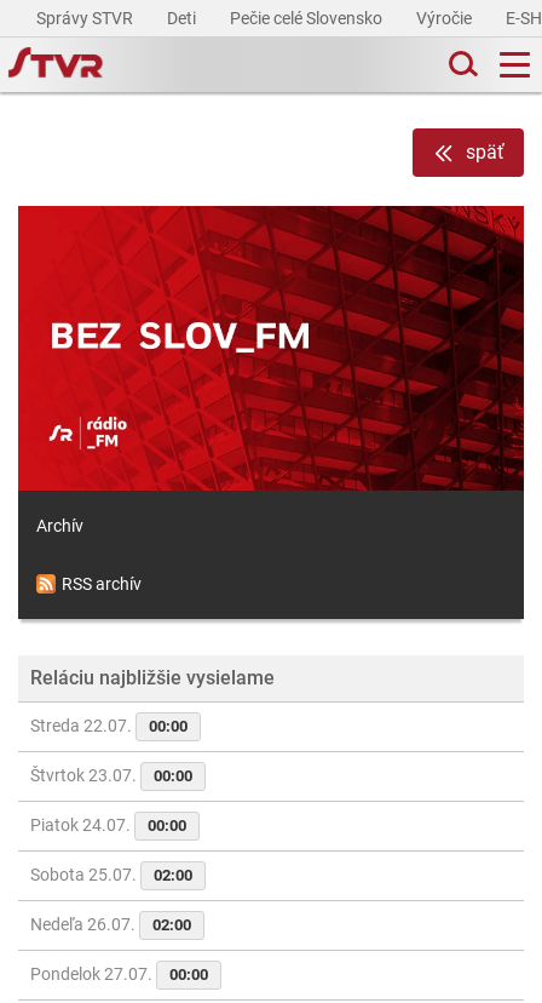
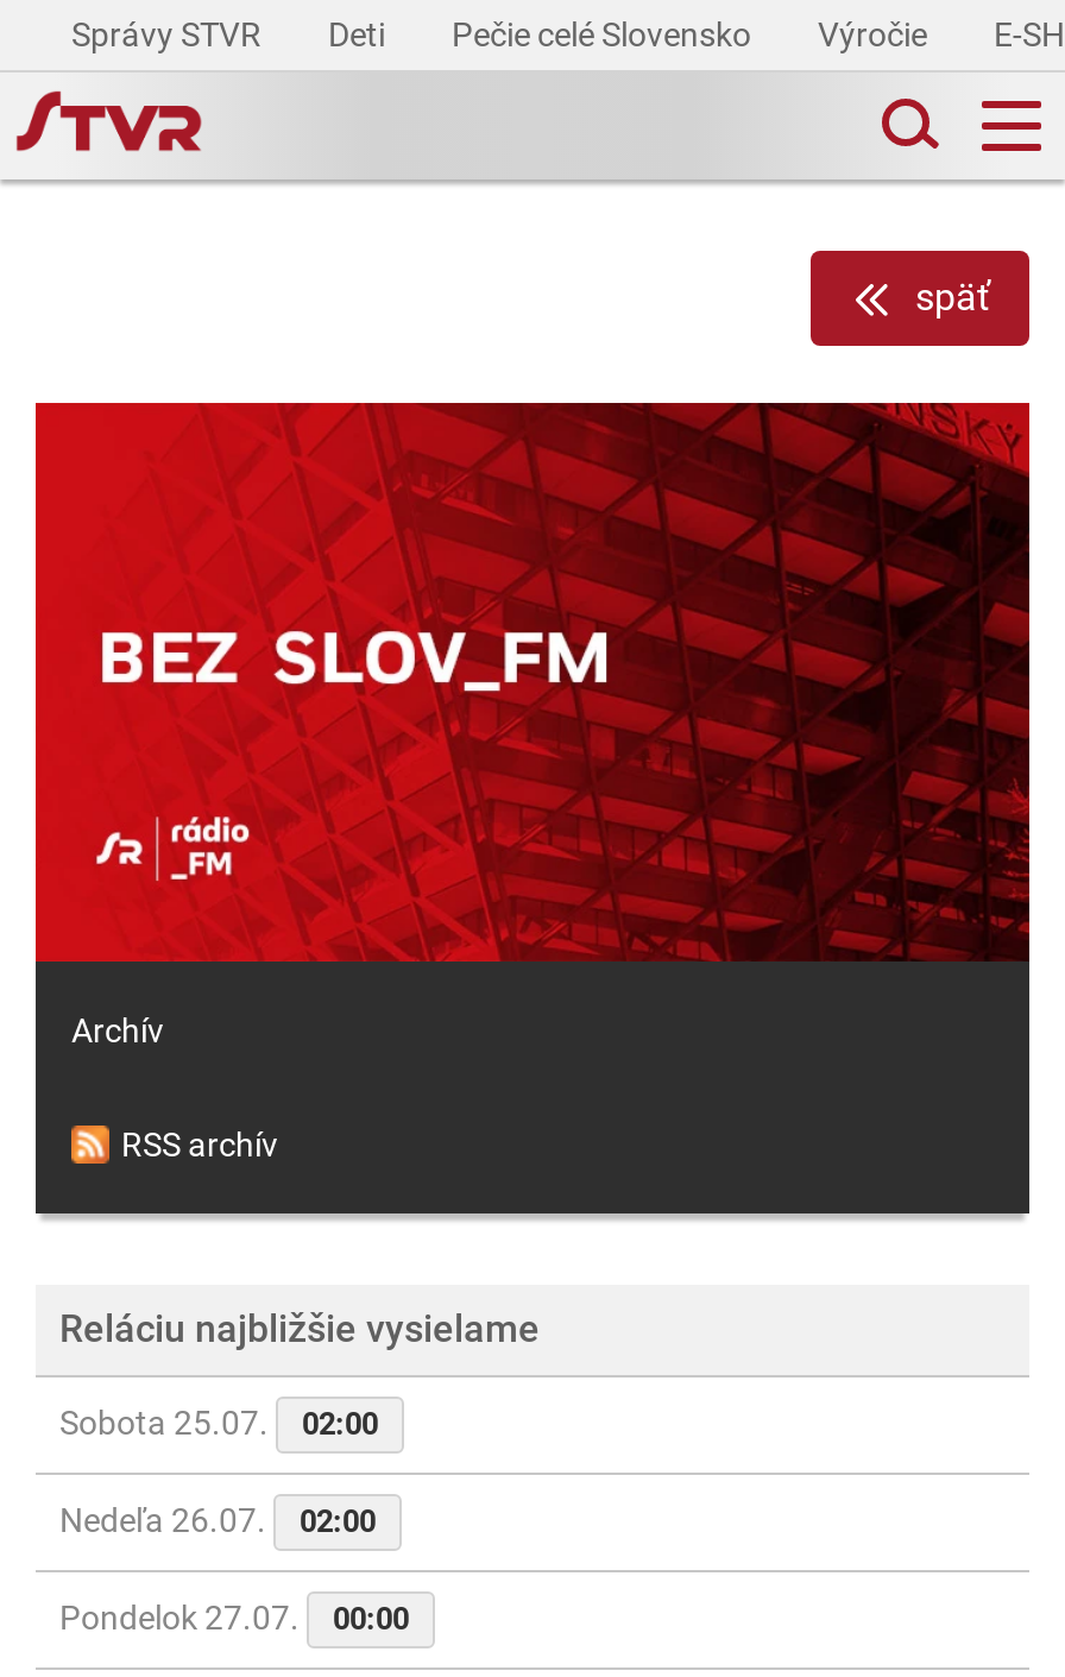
[30,716,192,835] Streda 22.07. | 00:00 | Štvrtok 23.07. | 00:00 | Piatok 24.07. | 00:00 -> none

